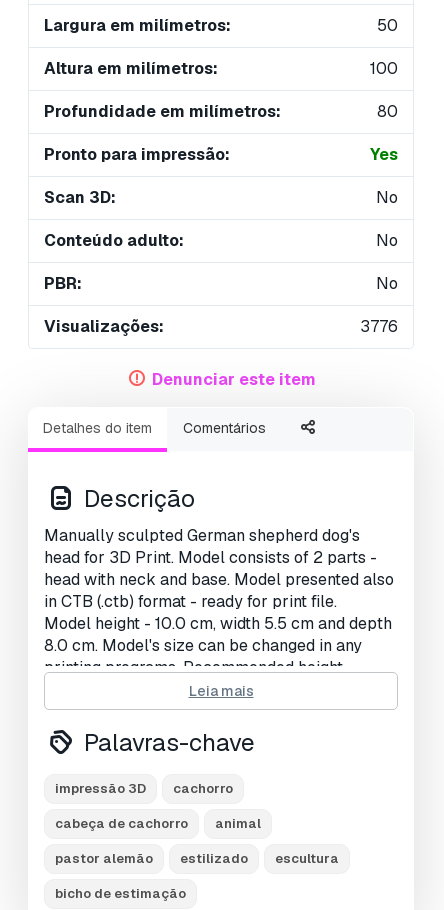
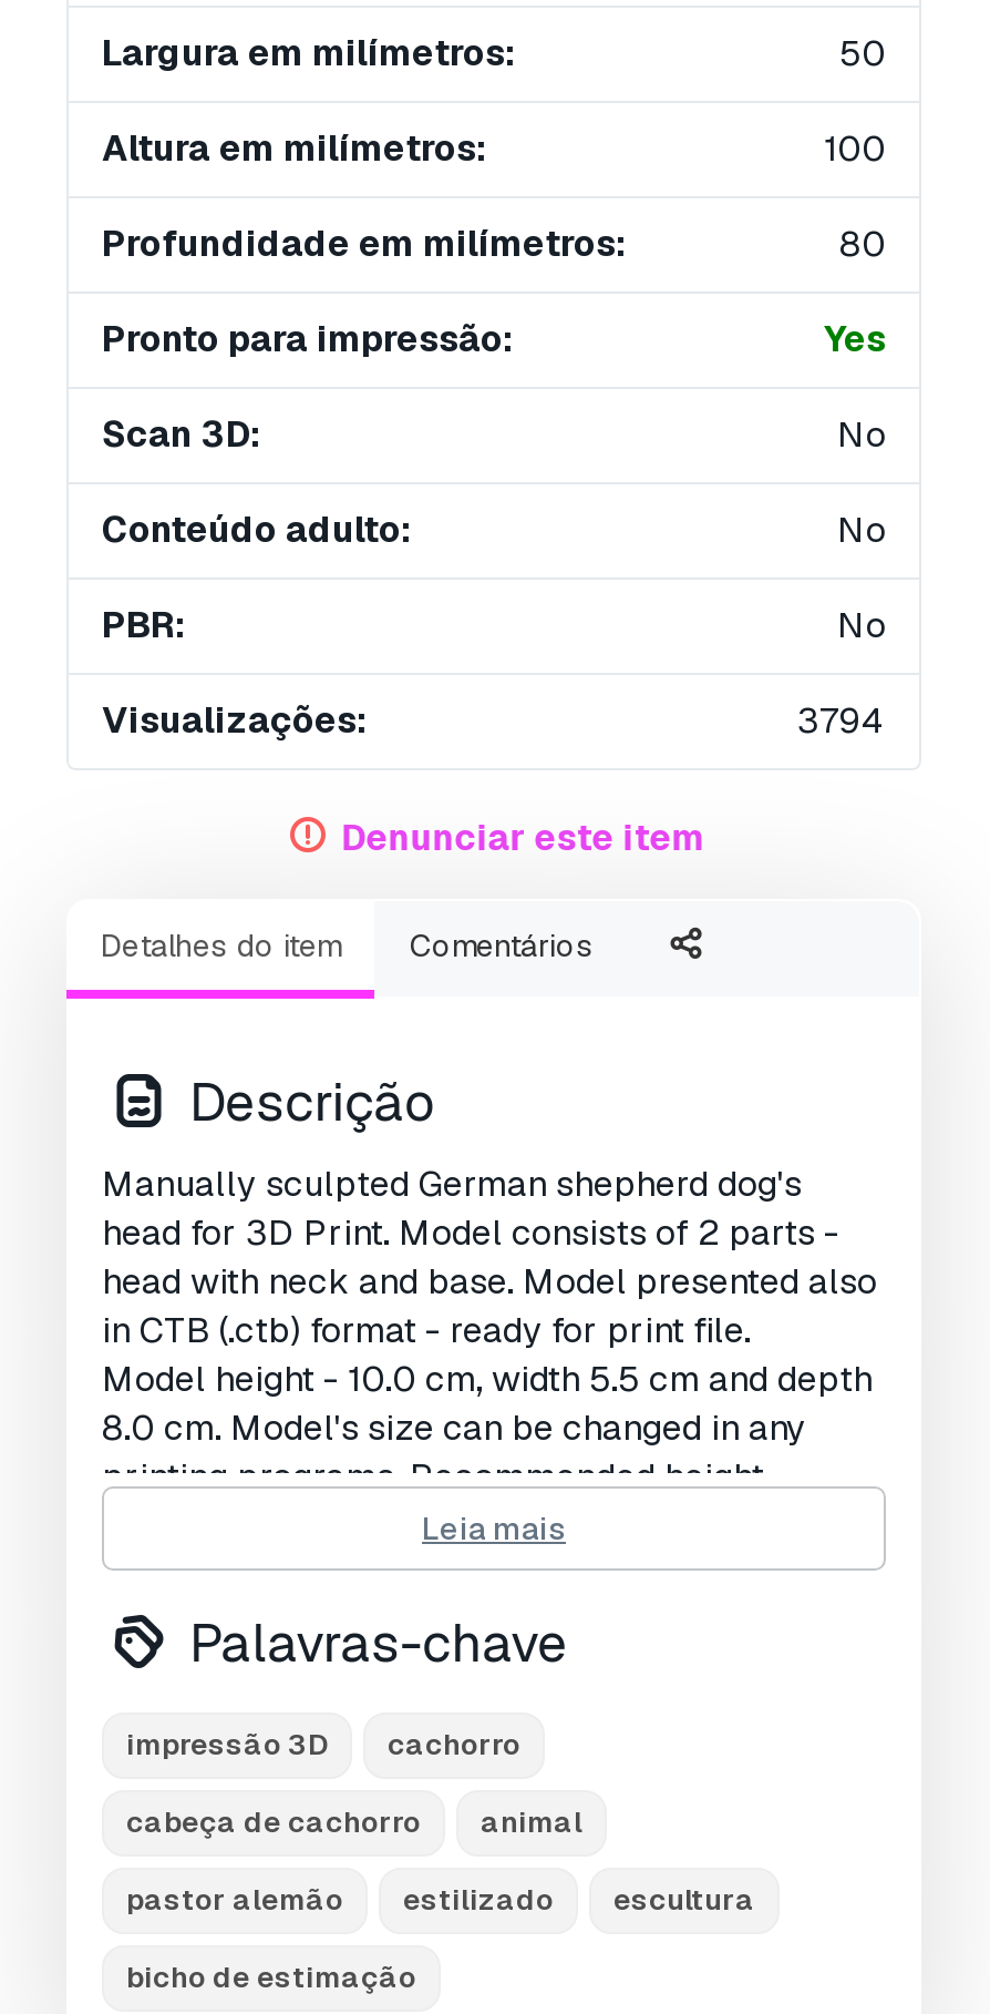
[360,316,398,337] 3776 -> [797,697,886,744] 3794

